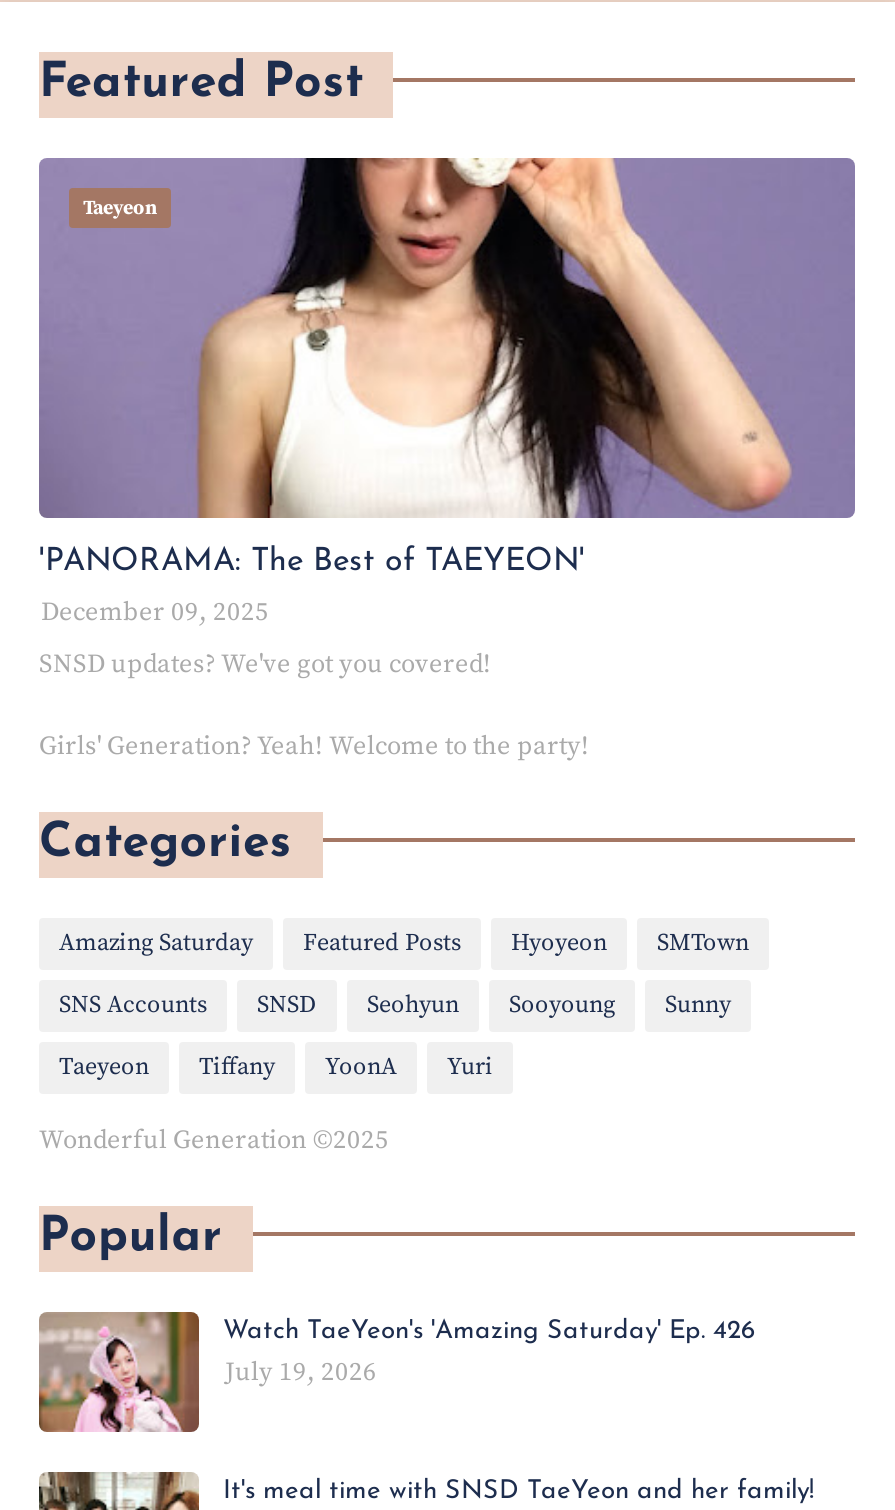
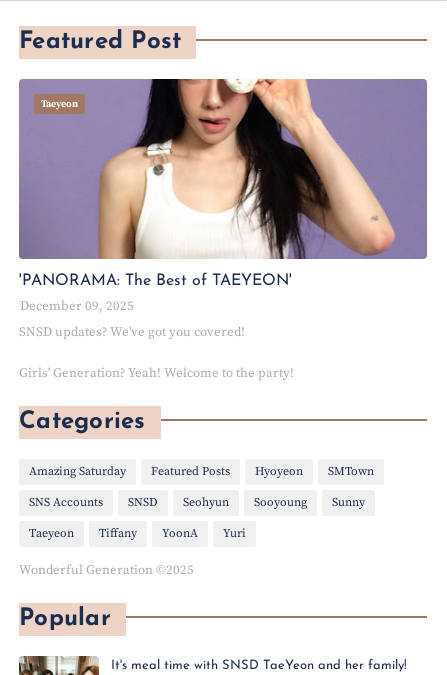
[39,1312,755,1432] [image] | Watch TaeYeon's 'Amazing Saturday' Ep. 426 | July 19, 2026 -> none

